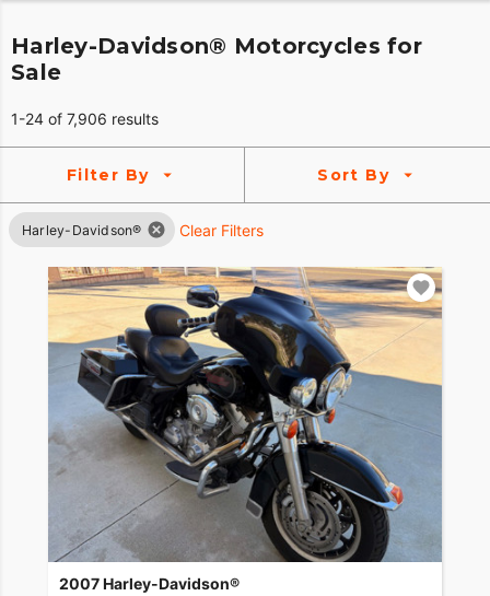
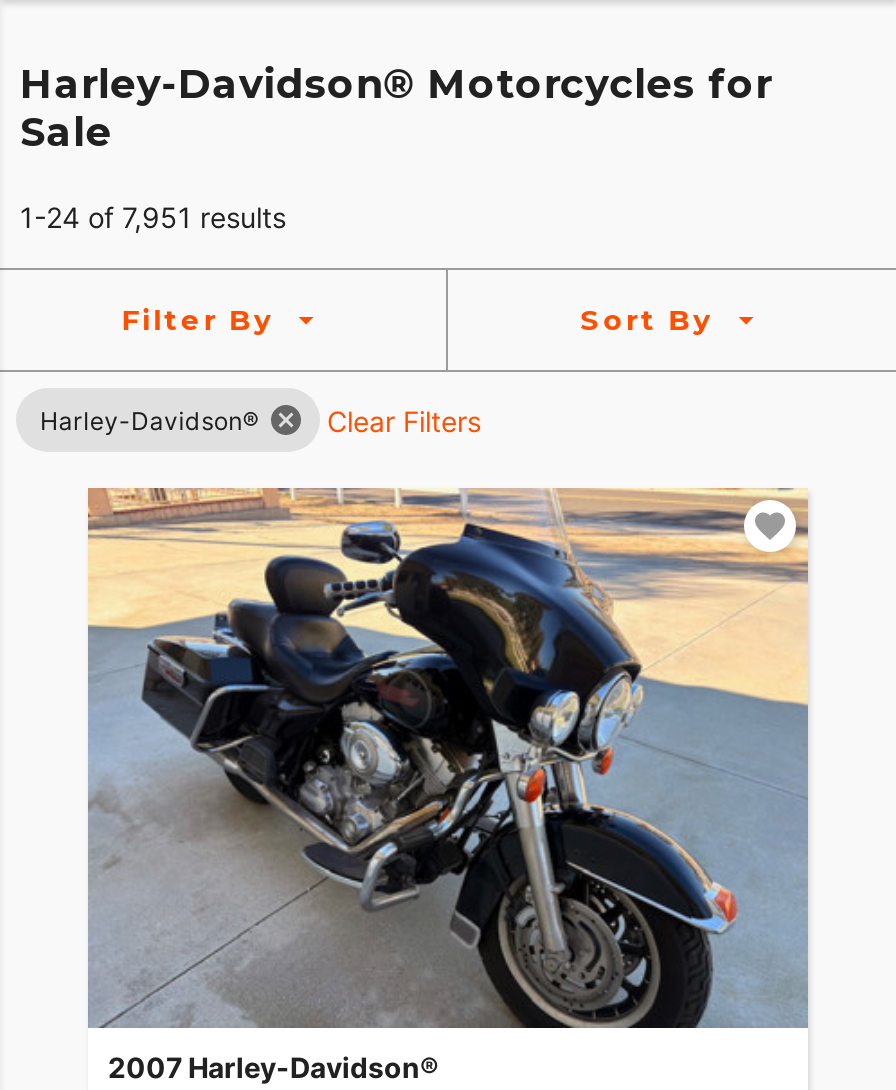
[11,109,159,128] 1-24 of 7,906 results -> [20,200,286,234] 1-24 of 7,951 results

